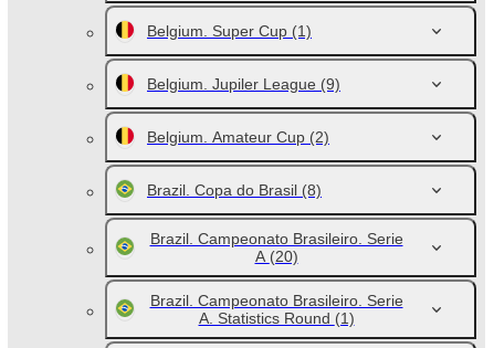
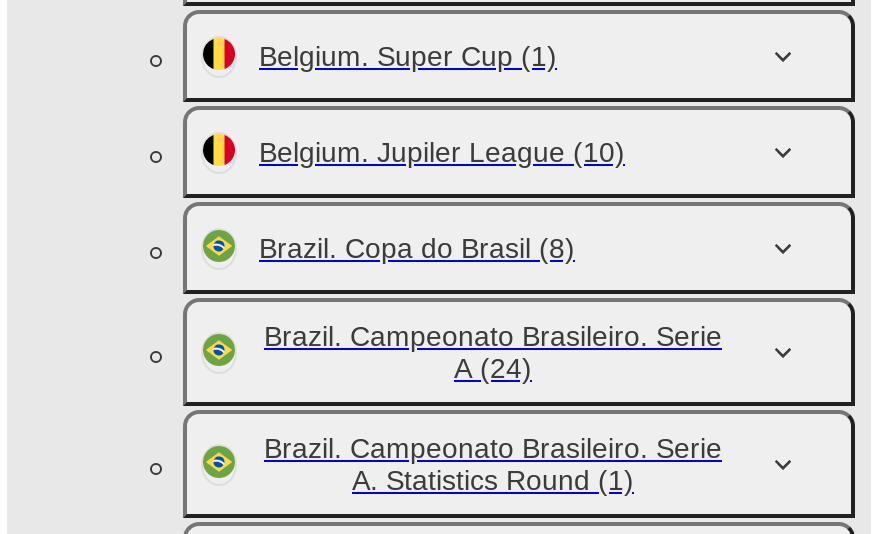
[147,75,340,146] Belgium. Jupiler League (9) | Belgium. Amateur Cup (2) -> [259,136,625,168] Belgium. Jupiler League (10)
[255,247,298,265] A (20) -> [454,352,532,384] A (24)

